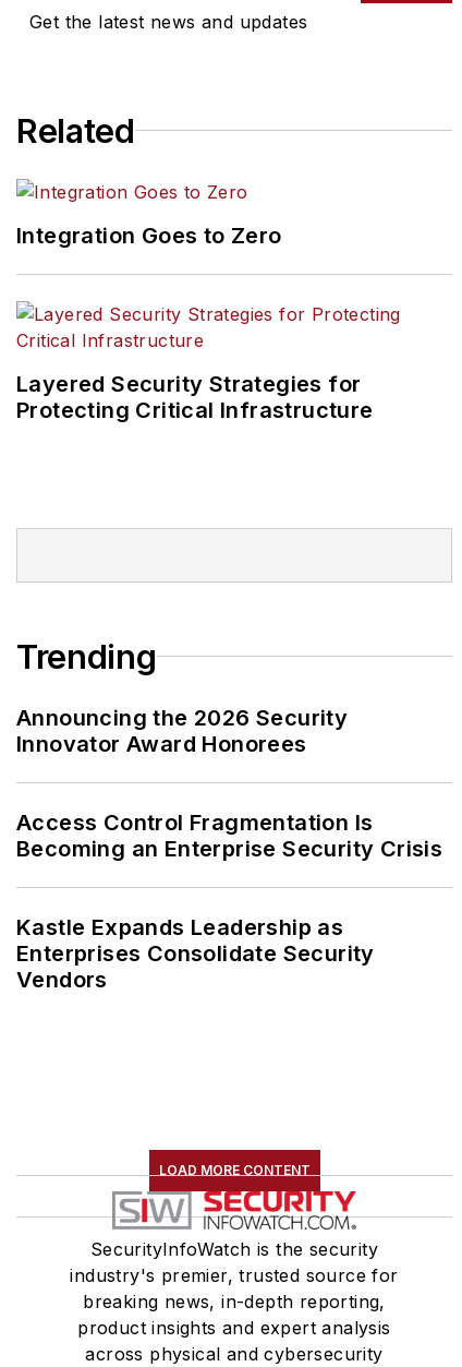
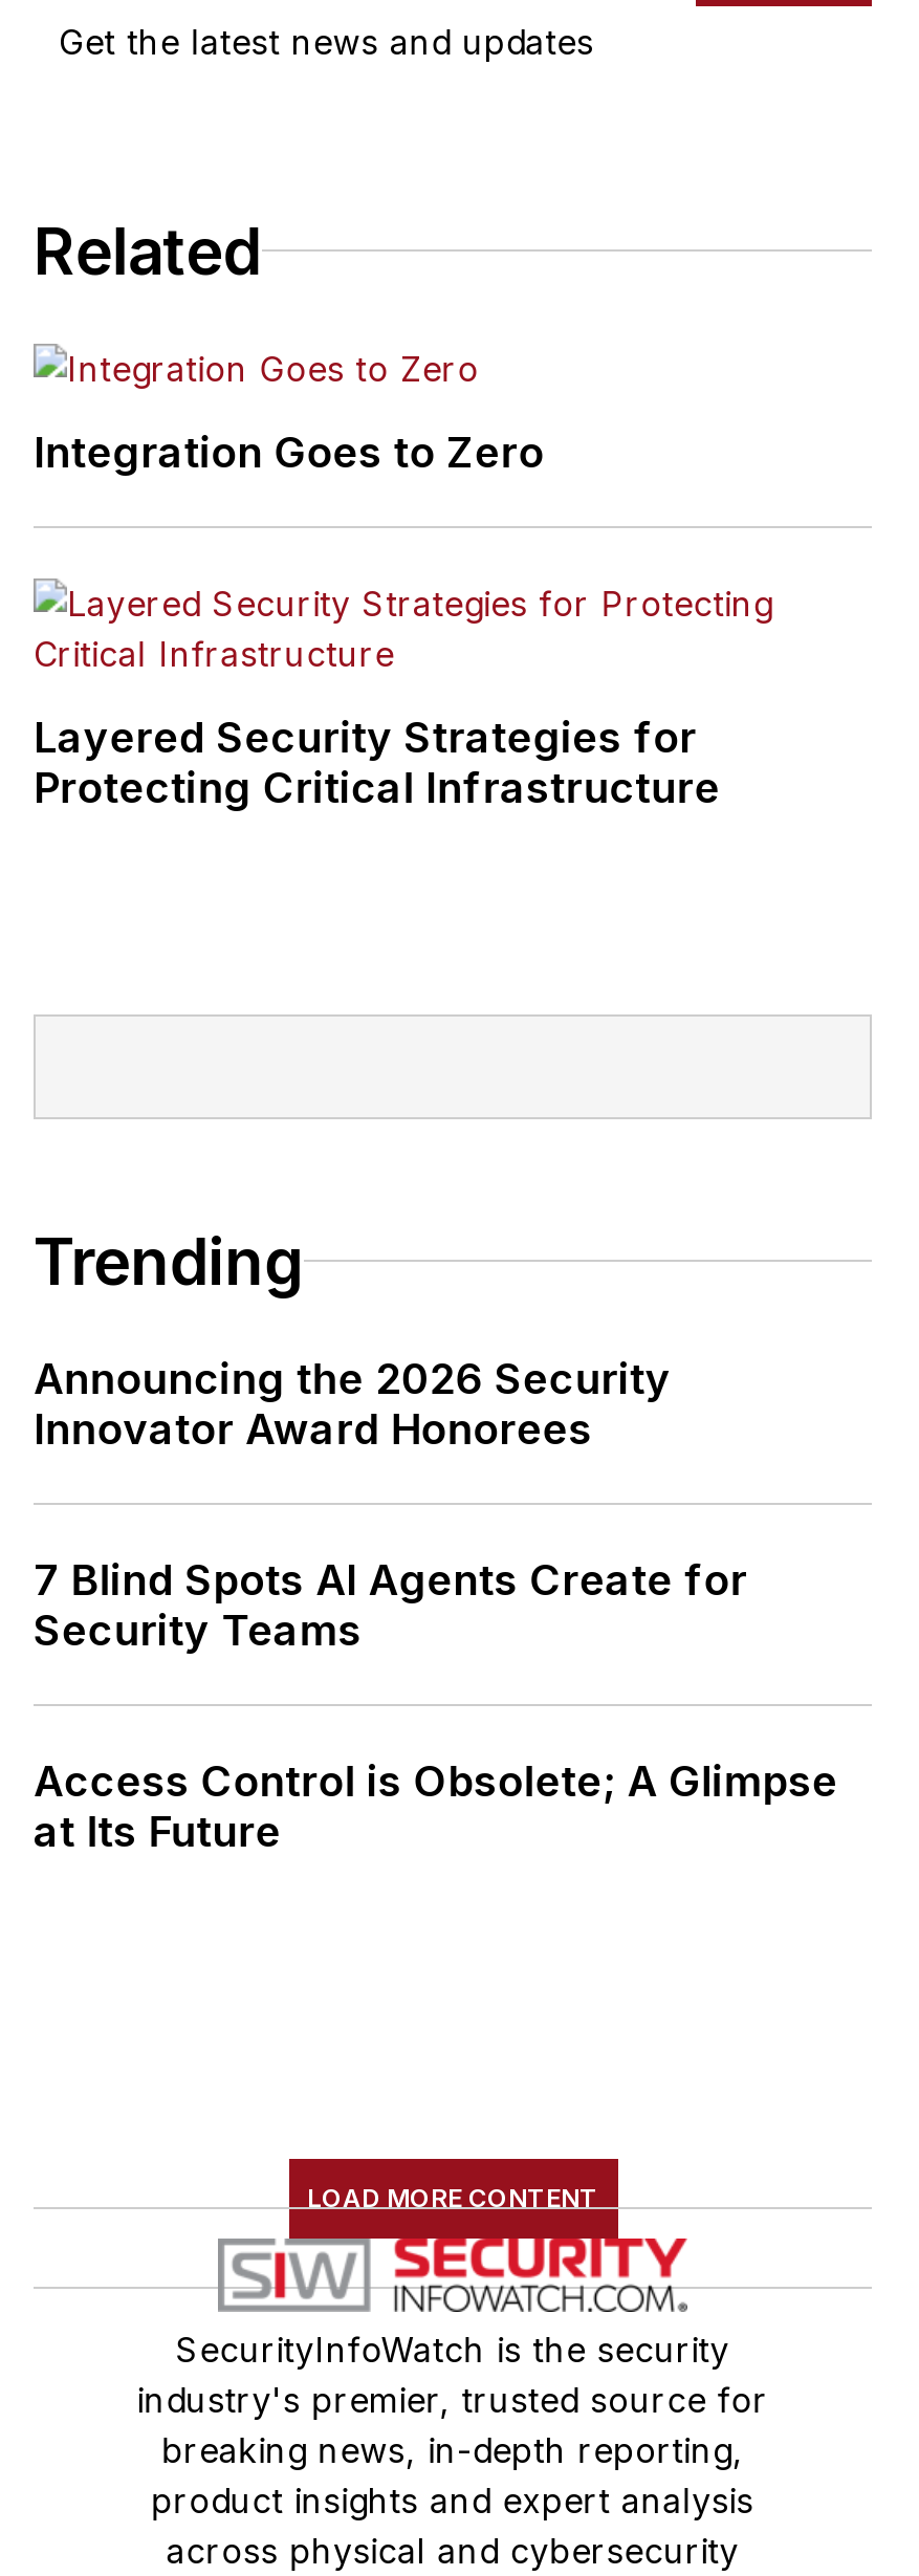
[16,810,443,862] Access Control Fragmentation Is | Becoming an Enterprise Security Crisis -> [34,1555,747,1656] 7 Blind Spots AI Agents Create for | Security Teams
[16,914,375,993] Kastle Expands Leadership as | Enterprises Consolidate Security | Vendors -> [34,1756,838,1857] Access Control is Obsolete; A Glimpse | at Its Future

